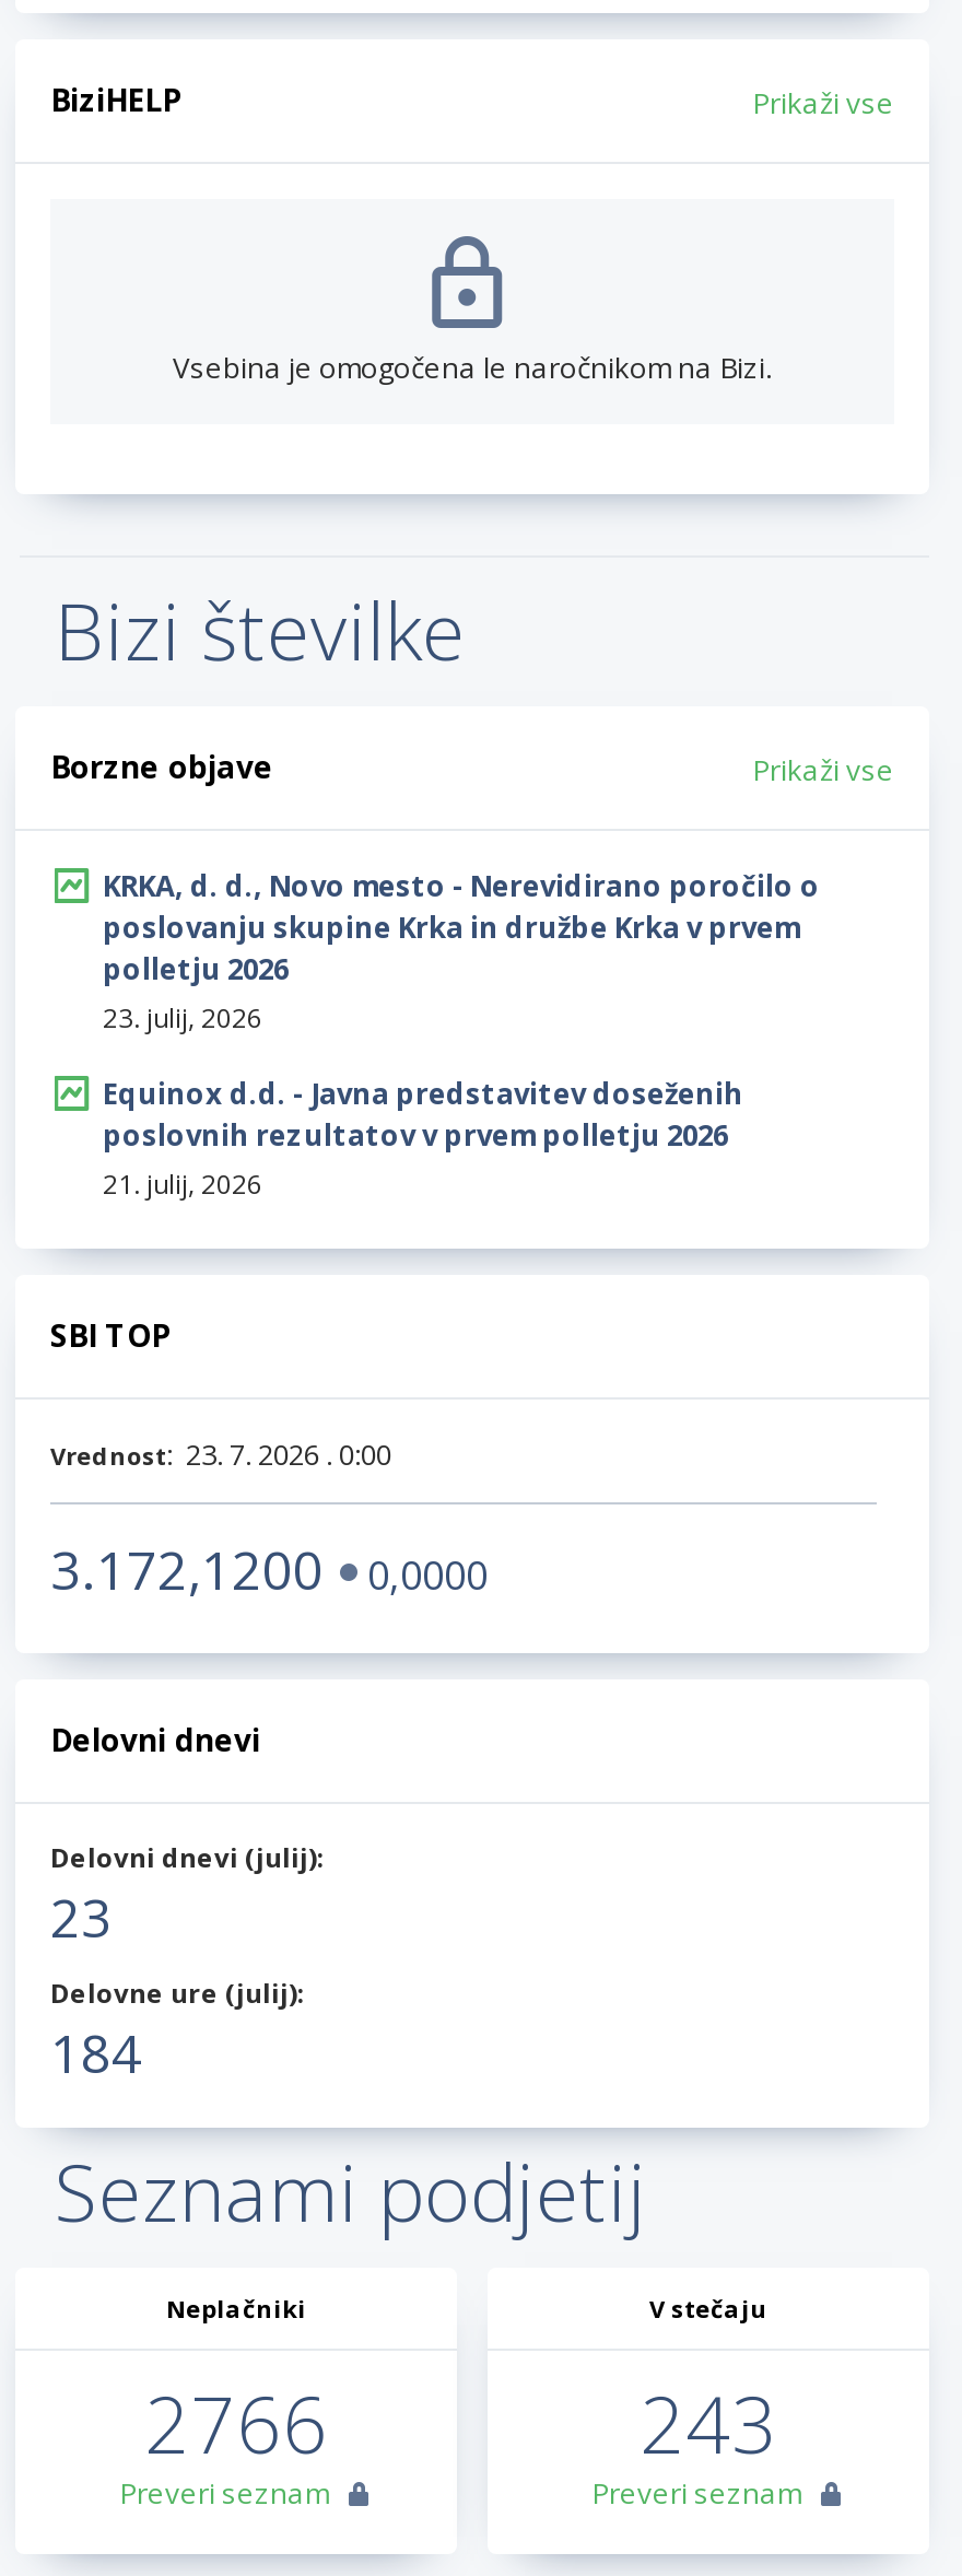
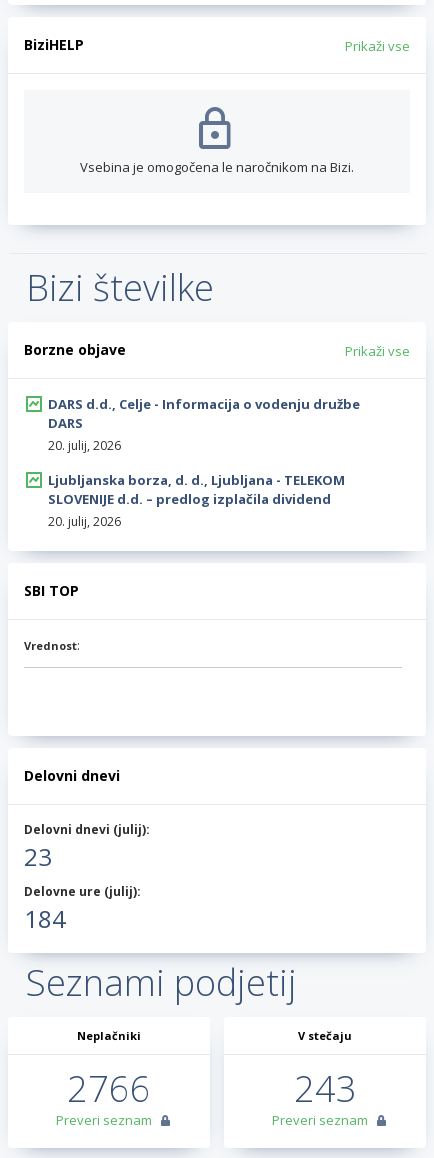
[103,866,820,1037] KRKA, d. d., Novo mesto - Nerevidirano poročilo o | poslovanju skupine Krka in družbe Krka v prvem | polletju 2026 | 23. julij, 2026 -> [48,395,360,454] DARS d.d., Celje - Informacija o vodenju družbe | DARS | 20. julij, 2026
[103,1074,743,1203] Equinox d.d. - Javna predstavitev doseženih | poslovnih rezultatov v prvem polletju 2026 | 21. julij, 2026 -> [48,471,345,530] Ljubljanska borza, d. d., Ljubljana - TELEKOM | SLOVENIJE d.d. – predlog izplačila dividend | 20. julij, 2026
[50,1435,488,1605] Vrednost: 23. 7. 2026 . 0:00 | 3.172,1200 | 0,0000 -> [24,636,83,654] Vrednost:

